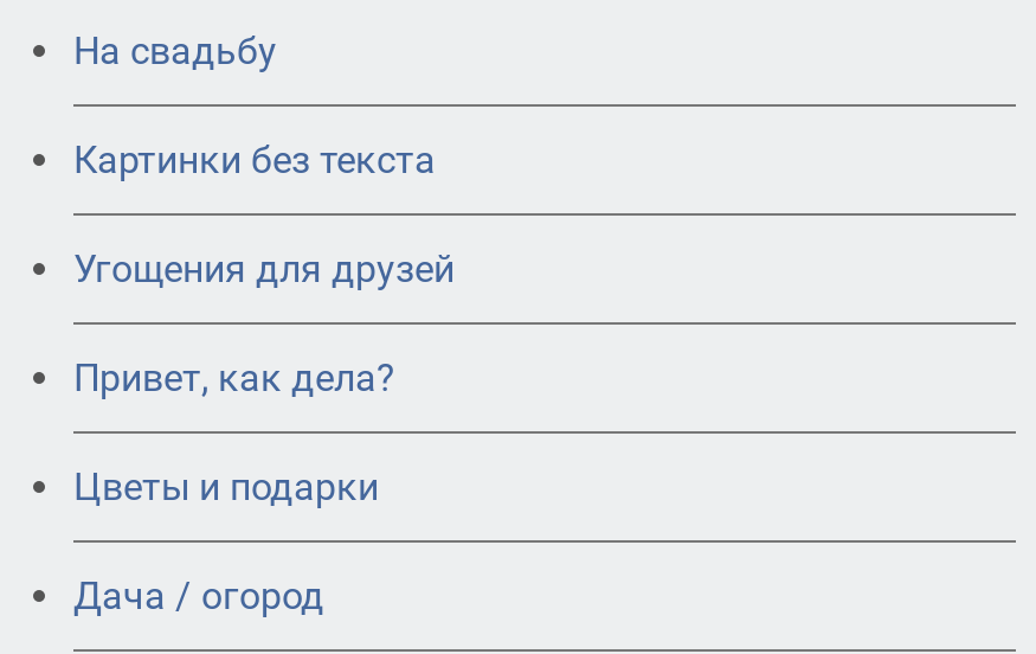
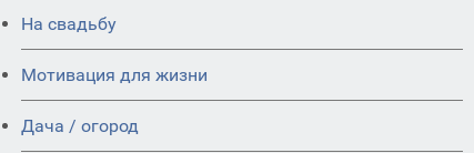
[73,138,455,510] Картинки без текста | Угощения для друзей | Привет, как дела? | Цветы и подарки -> [21,65,208,86] Мотивация для жизни

